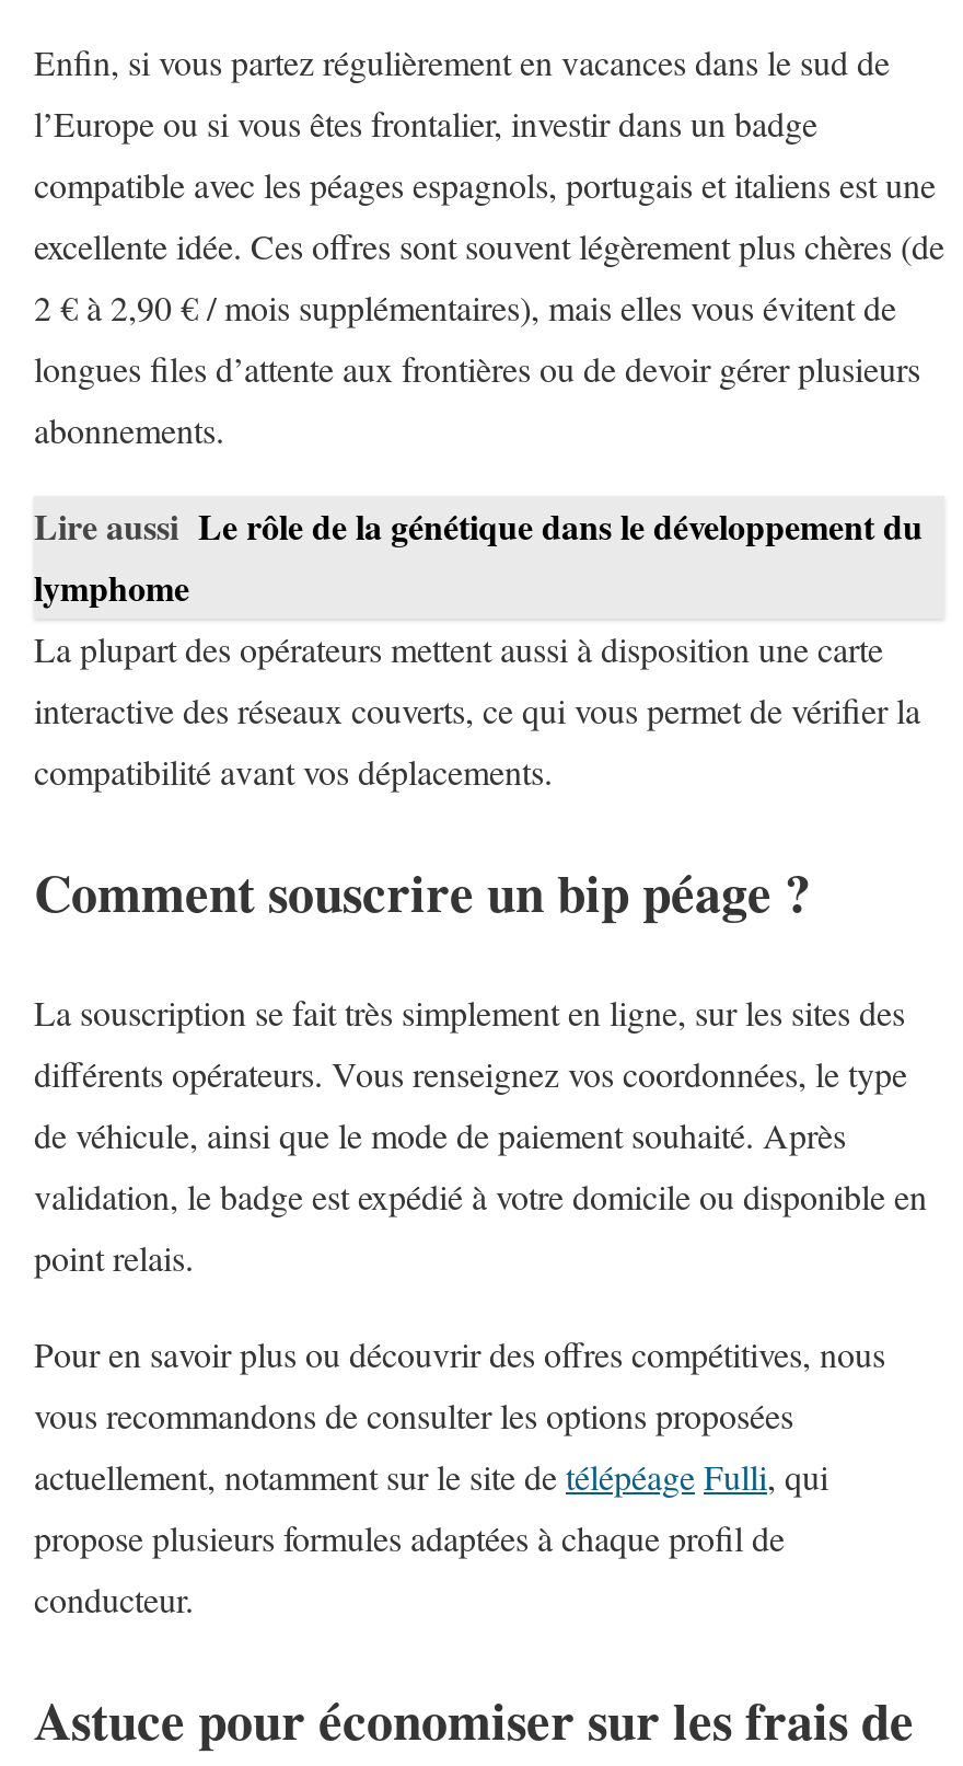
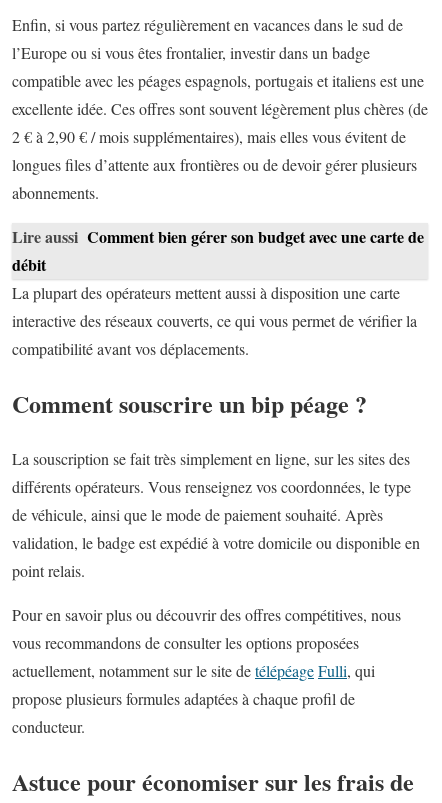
[34,501,923,613] Lire aussi Le rôle de la génétique dans le développement du | lymphome -> [12,225,424,276] Lire aussi Comment bien gérer son budget avec une carte de | débit

